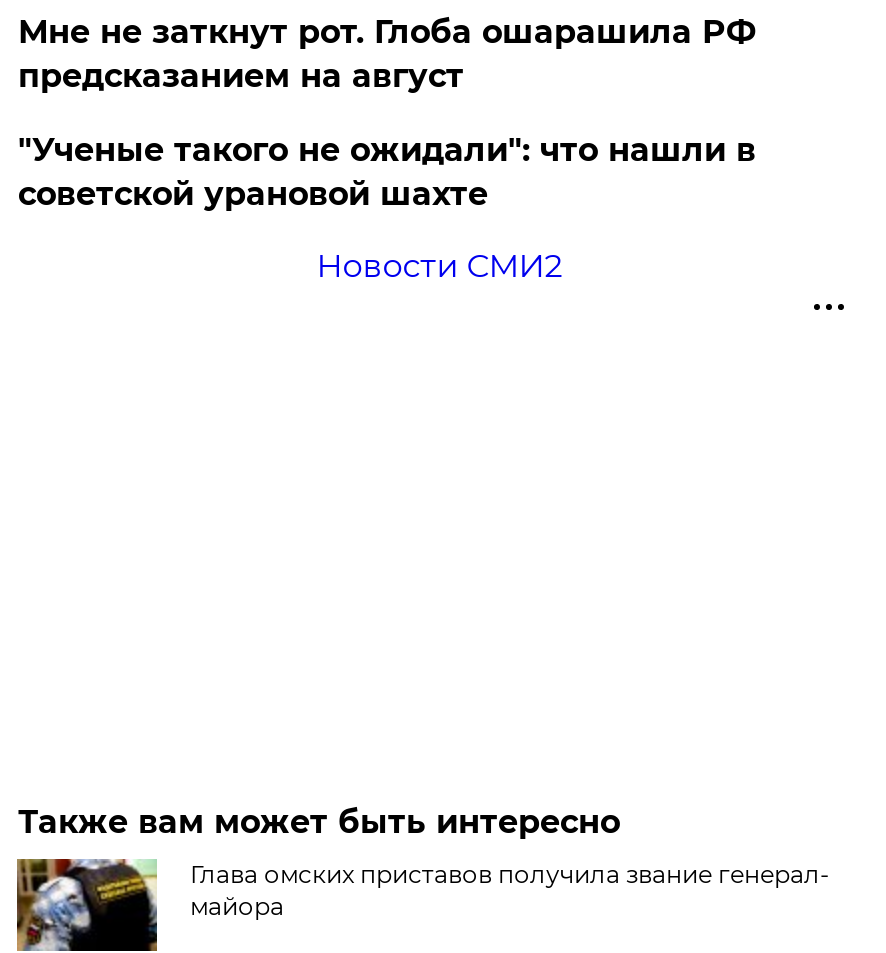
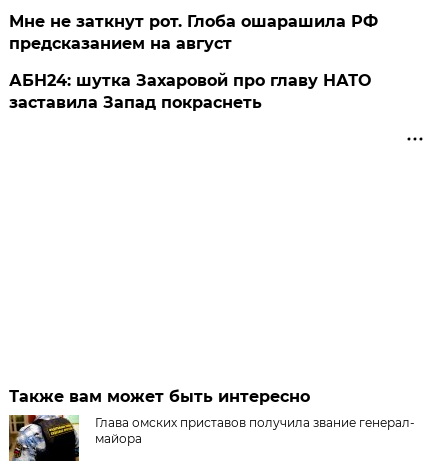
[18,131,756,285] "Ученые такого не ожидали": что нашли в | советской урановой шахте | Новости СМИ2 -> [9,71,371,112] АБН24: шутка Захаровой про главу НАТО | заставила Запад покраснеть

